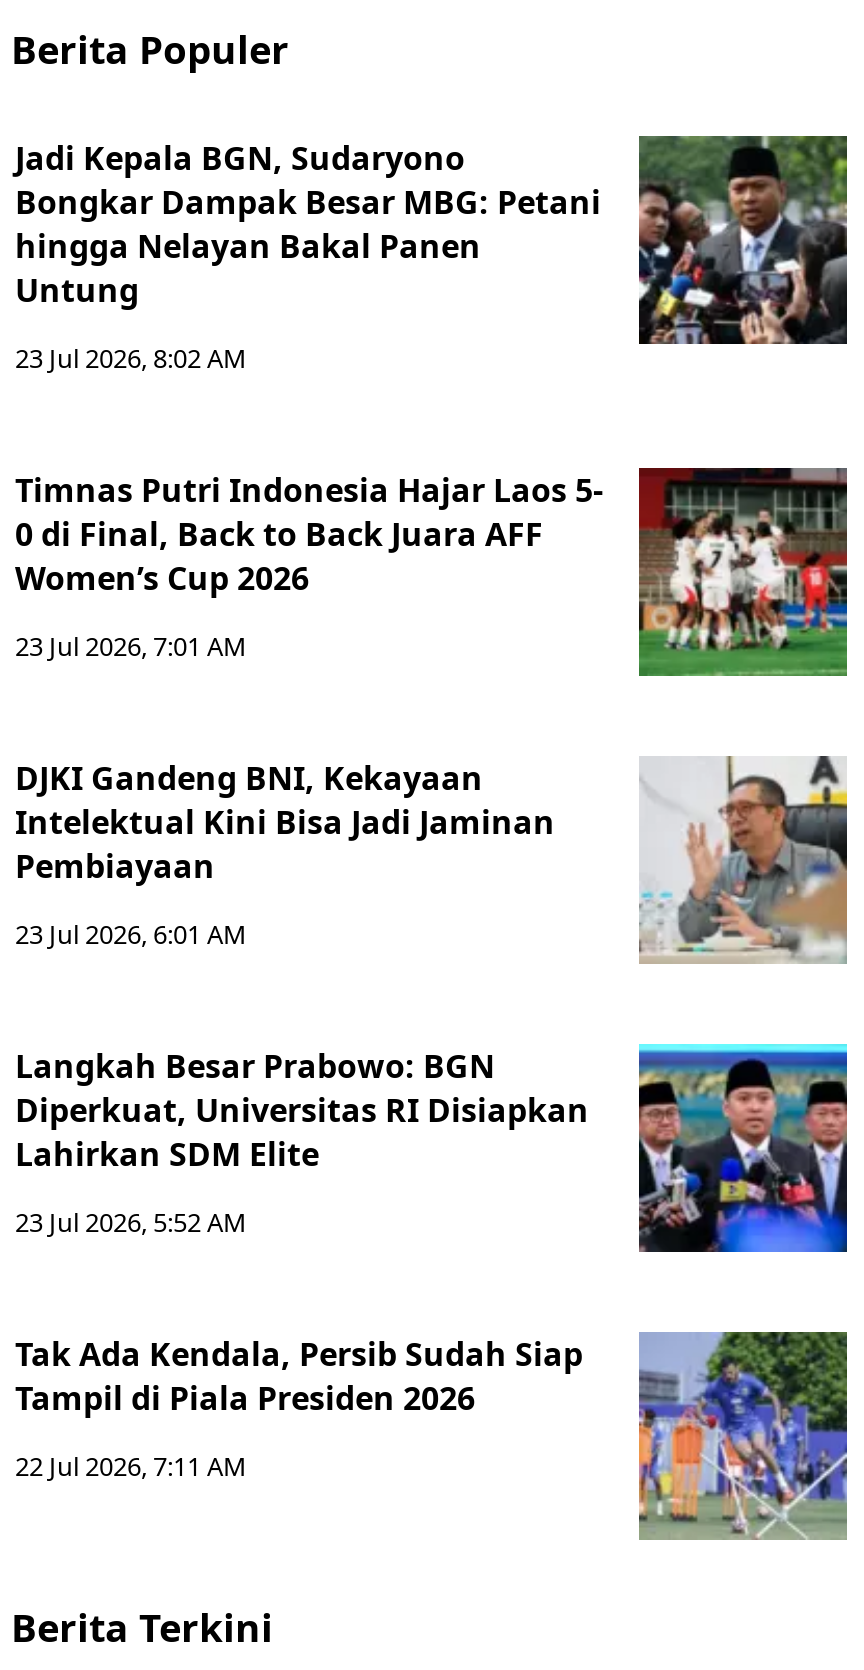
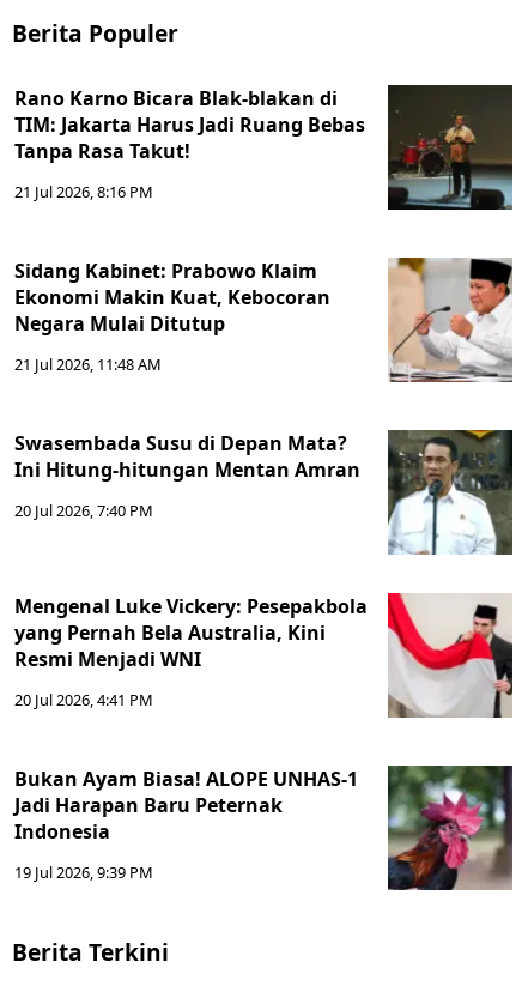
[15,134,849,346] [image] | Jadi Kepala BGN, Sudaryono | Bongkar Dampak Besar MBG: Petani | hingga Nelayan Bakal Panen | Untung -> [14,84,512,211] [image] | Rano Karno Bicara Blak-blakan di | TIM: Jakarta Harus Jadi Ruang Bebas | Tanpa Rasa Takut!
[15,340,247,376] 23 Jul 2026, 8:02 AM -> [14,181,153,202] 21 Jul 2026, 8:16 PM
[15,468,603,600] Timnas Putri Indonesia Hajar Laos 5- | 0 di Final, Back to Back Juara AFF | Women’s Cup 2026 -> [14,258,330,337] Sidang Kabinet: Prabowo Klaim | Ekonomi Makin Kuat, Kebocoran | Negara Mulai Ditutup
[637,466,849,678] [image] -> [388,256,512,382] [image]
[15,628,247,664] 23 Jul 2026, 7:01 AM -> [14,353,162,375] 21 Jul 2026, 11:48 AM
[15,756,555,888] DJKI Gandeng BNI, Kekayaan | Intelektual Kini Bisa Jadi Jaminan | Pembiayaan -> [14,430,360,483] Swasembada Susu di Depan Mata? | Ini Hitung-hitungan Mentan Amran
[639,756,849,964] [image] -> [387,429,514,555] [image]
[15,916,247,952] 23 Jul 2026, 6:01 AM -> [14,500,153,521] 20 Jul 2026, 7:40 PM
[15,1028,849,1254] [image] | Langkah Besar Prabowo: BGN | Diperkuat, Universitas RI Disiapkan | Lahirkan SDM Elite -> [14,592,514,727] [image] | Mengenal Luke Vickery: Pesepakbola | yang Pernah Bela Australia, Kini | Resmi Menjadi WNI
[15,1204,247,1240] 23 Jul 2026, 5:52 AM -> [14,689,153,710] 20 Jul 2026, 4:41 PM
[15,1316,849,1542] [image] | Tak Ada Kendala, Persib Sudah Siap | Tampil di Piala Presiden 2026 -> [14,764,514,900] [image] | Bukan Ayam Biasa! ALOPE UNHAS-1 | Jadi Harapan Baru Peternak | Indonesia
[15,1448,247,1484] 22 Jul 2026, 7:11 AM -> [14,861,153,883] 19 Jul 2026, 9:39 PM

